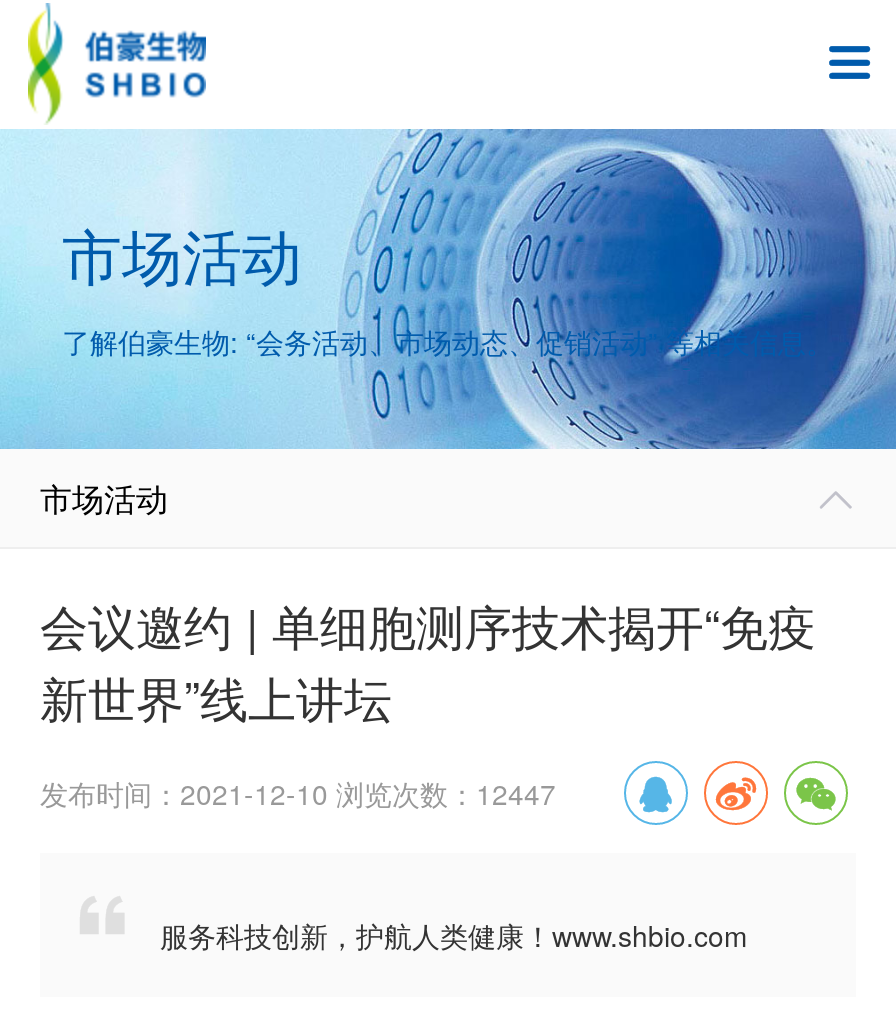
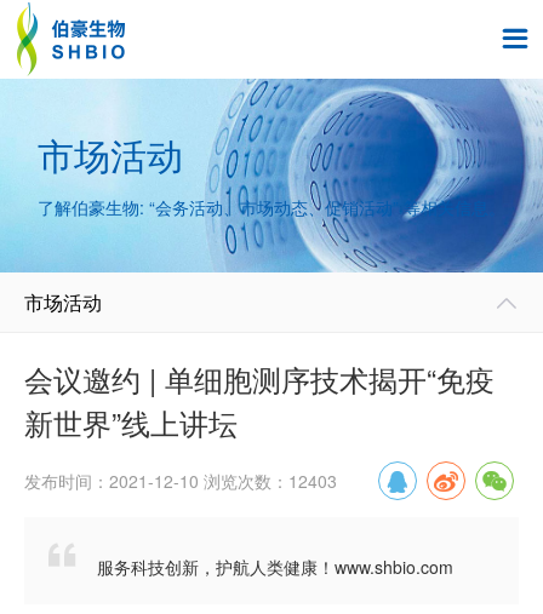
[40,773,556,813] 发布时间：2021-12-10 浏览次数：12447 -> [24,469,337,493] 发布时间：2021-12-10 浏览次数：12403

